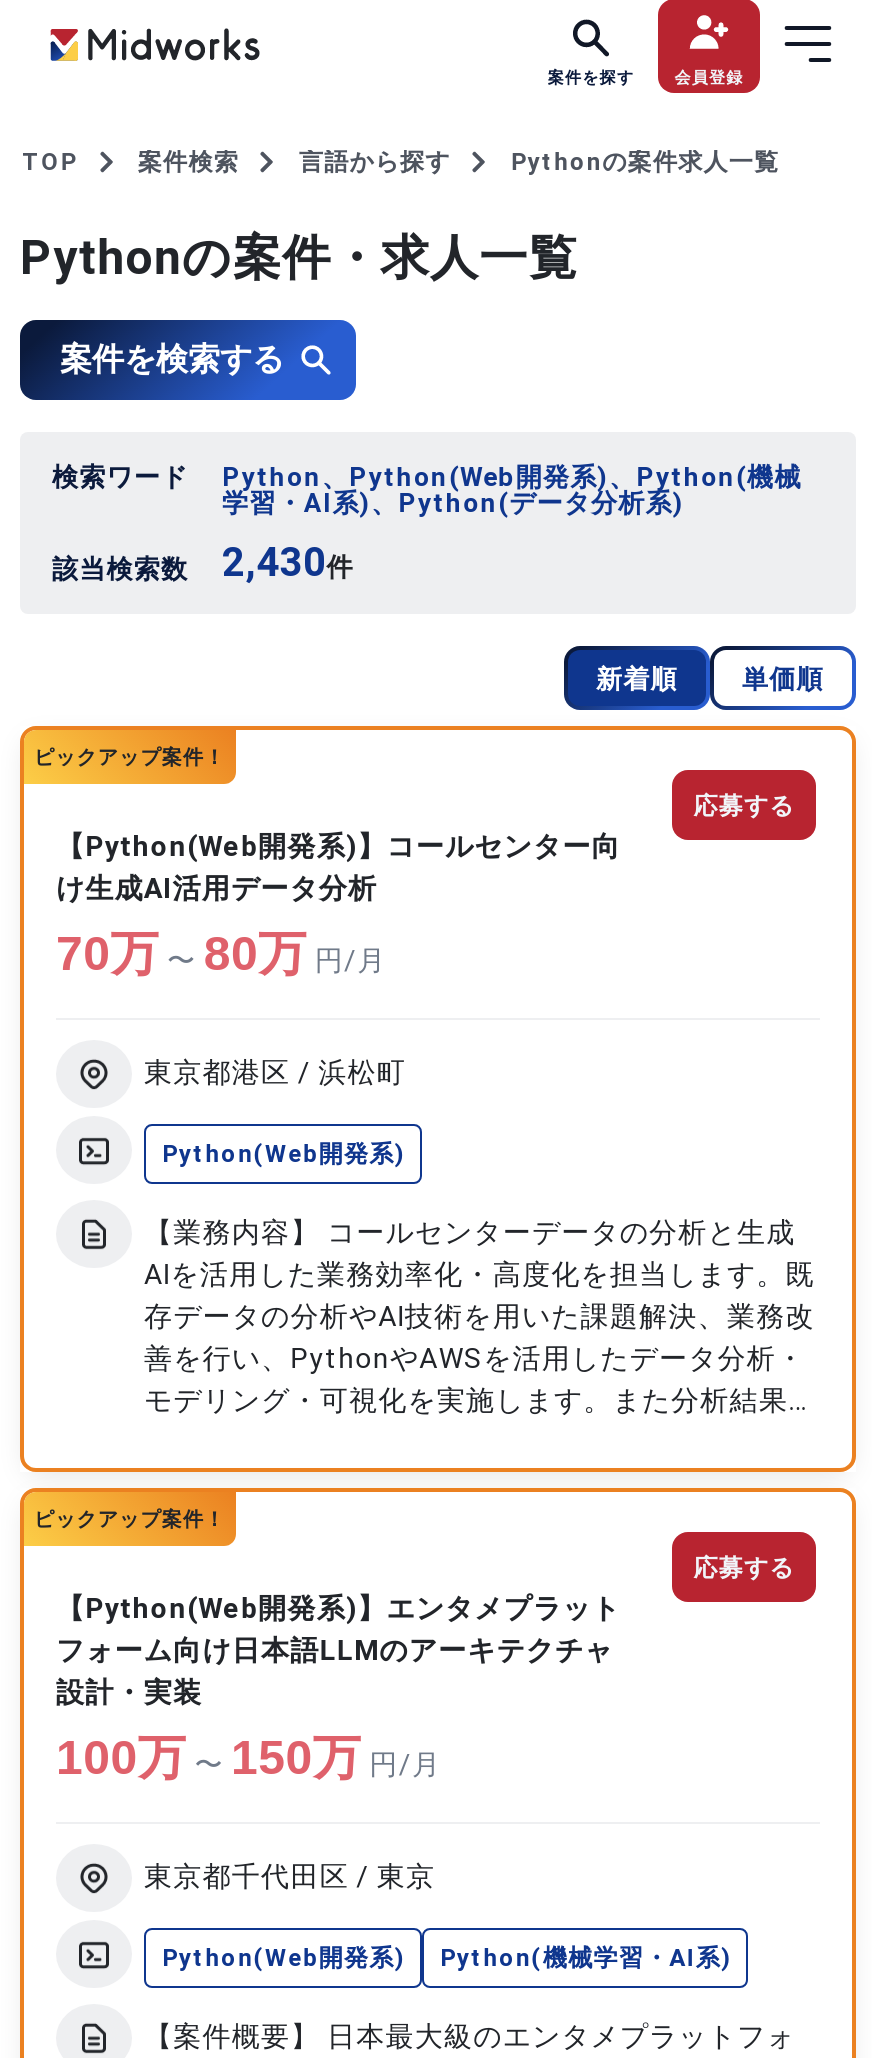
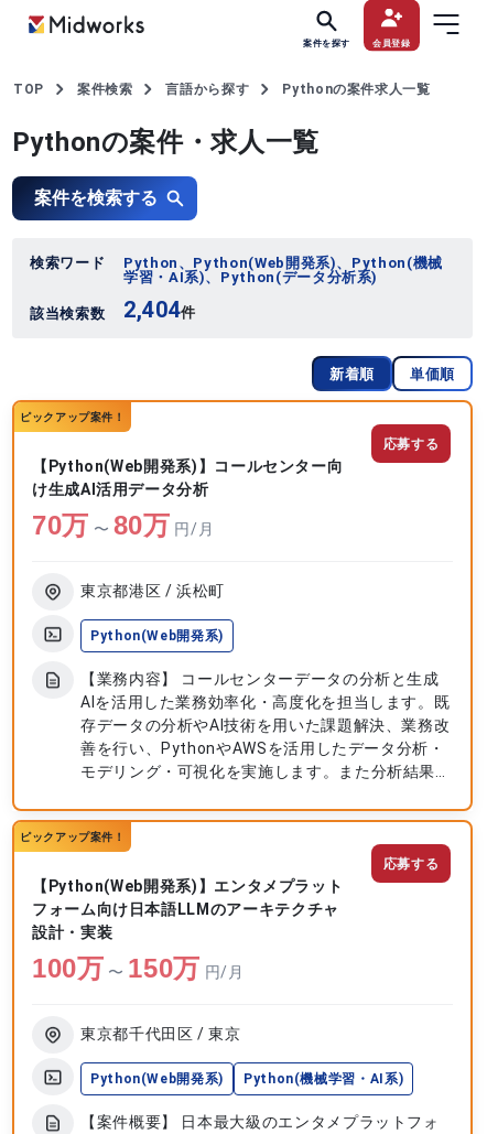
[52,538,354,586] 該当検索数 2,430件 -> [30,297,196,323] 該当検索数 2,404件

